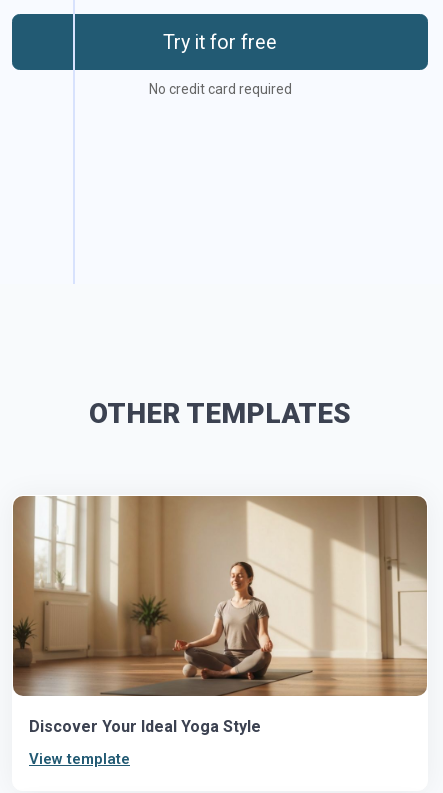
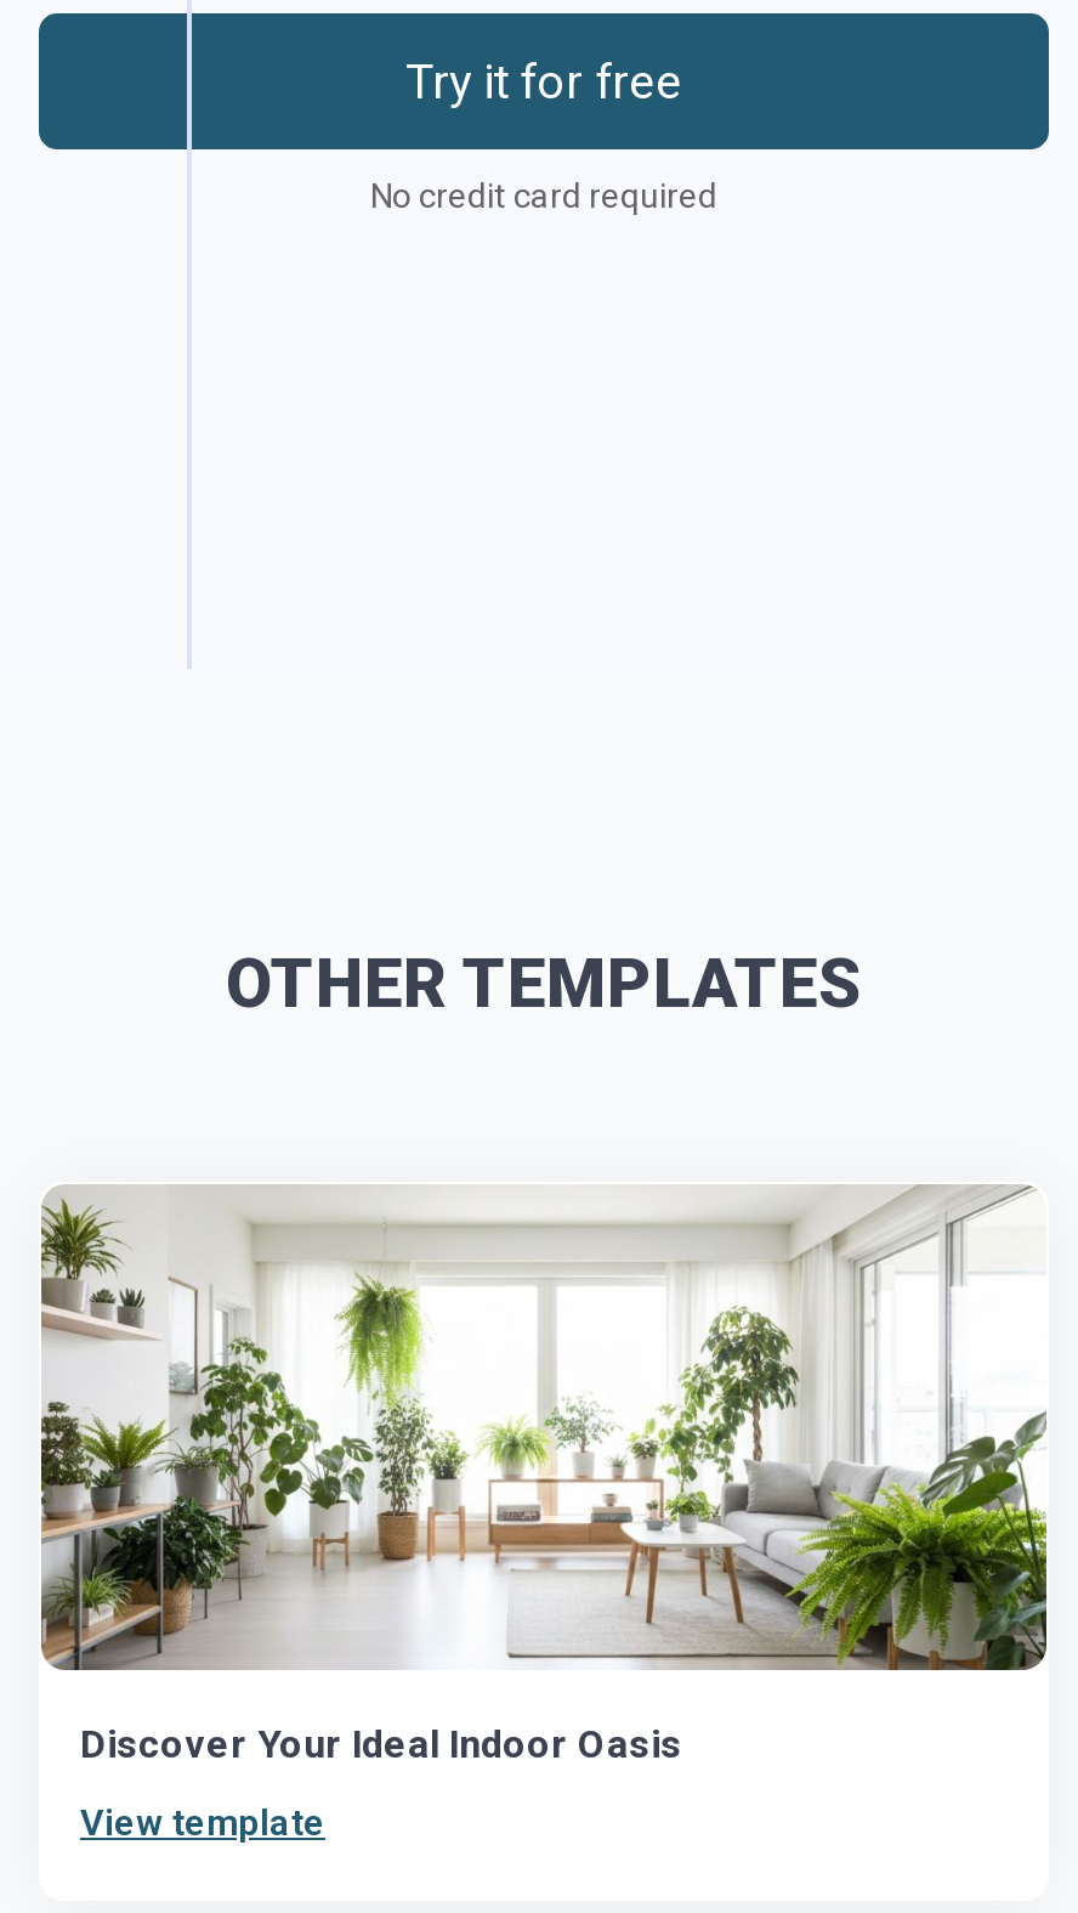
[12,495,428,736] [image] | Discover Your Ideal Yoga Style -> [41,1184,1049,1767] [image] | Discover Your Ideal Indoor Oasis

